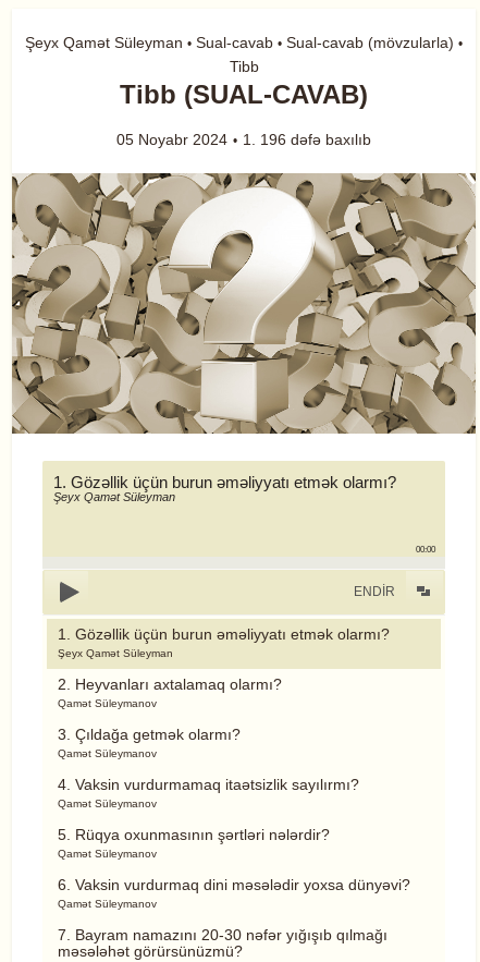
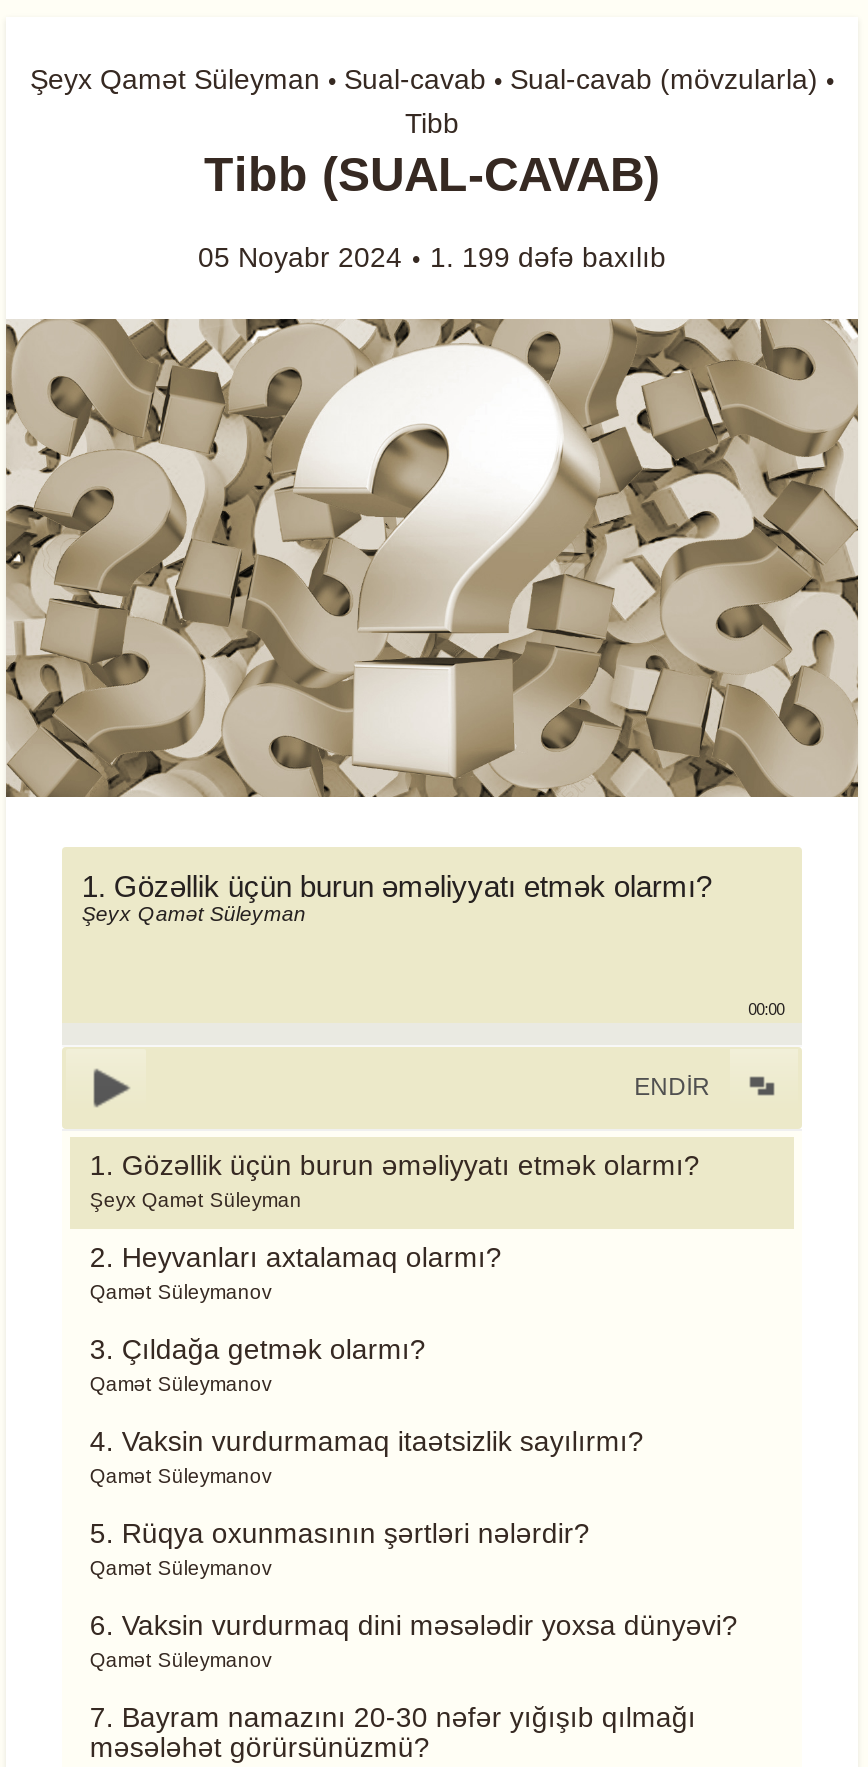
[116,131,371,148] 05 Noyabr 2024 1. 196 dəfə baxılıb -> [198,241,666,273] 05 Noyabr 2024 1. 199 dəfə baxılıb

